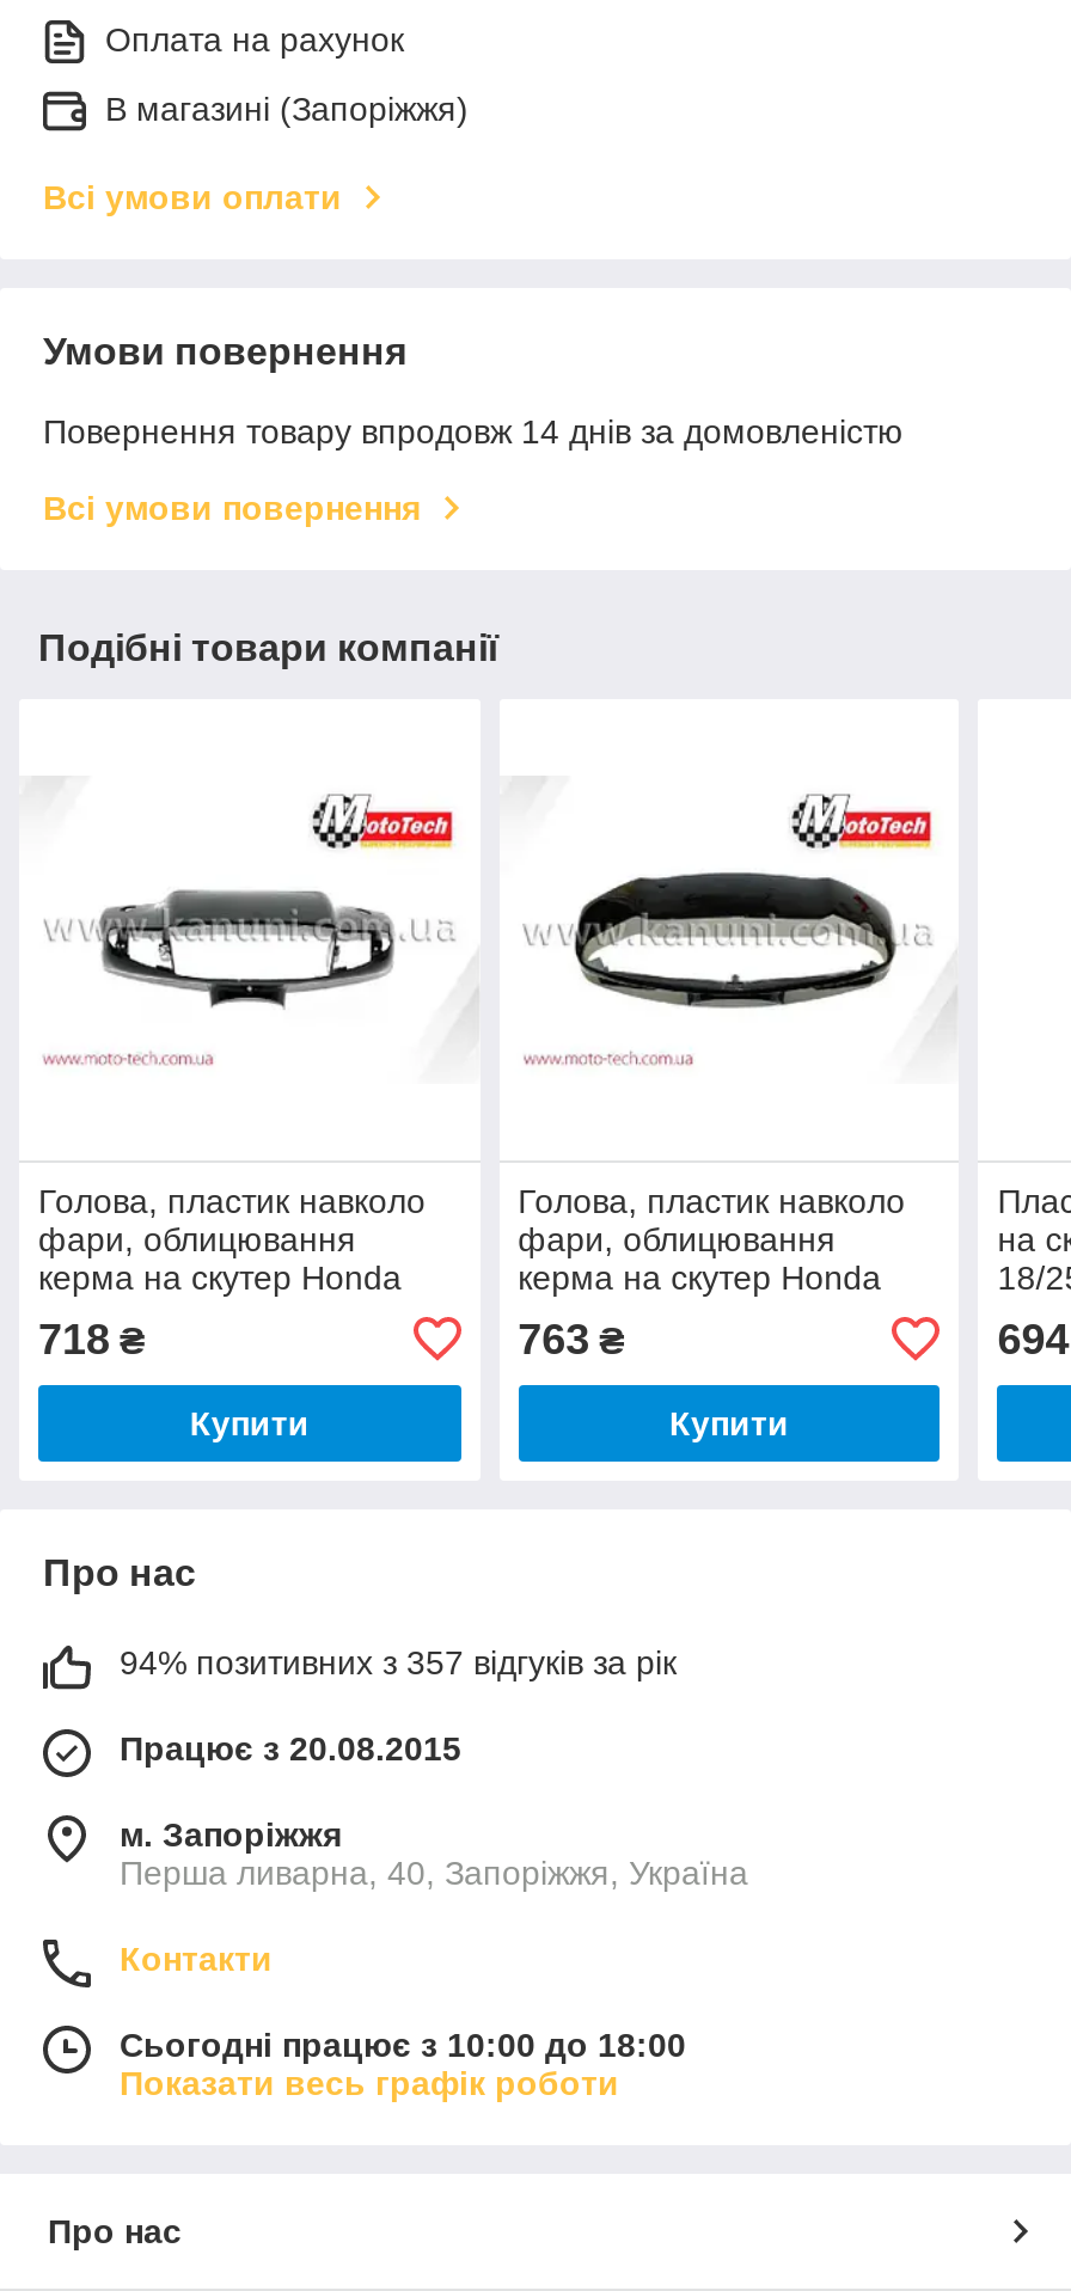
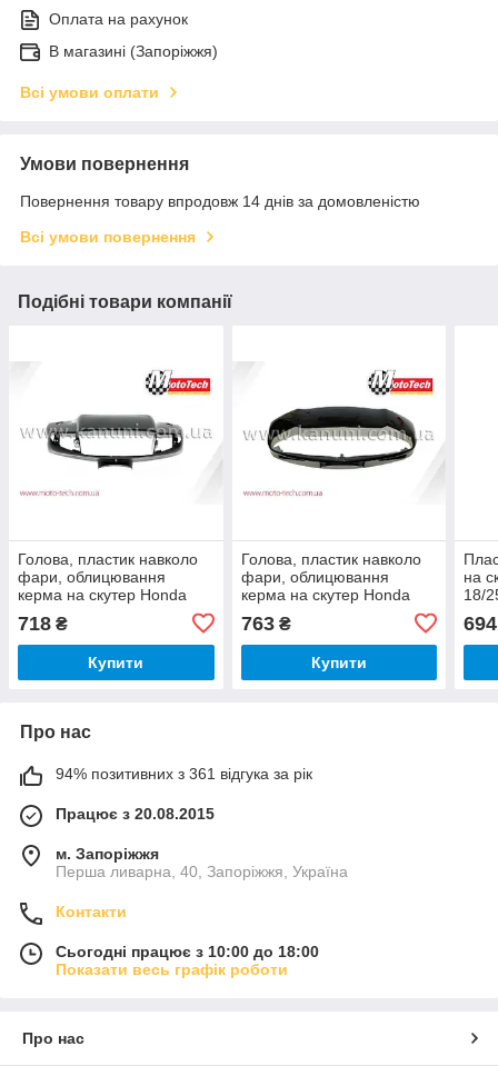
[120,1643,677,1681] 94% позитивних з 357 відгуків за рік -> [56,765,312,782] 94% позитивних з 361 відгука за рік

